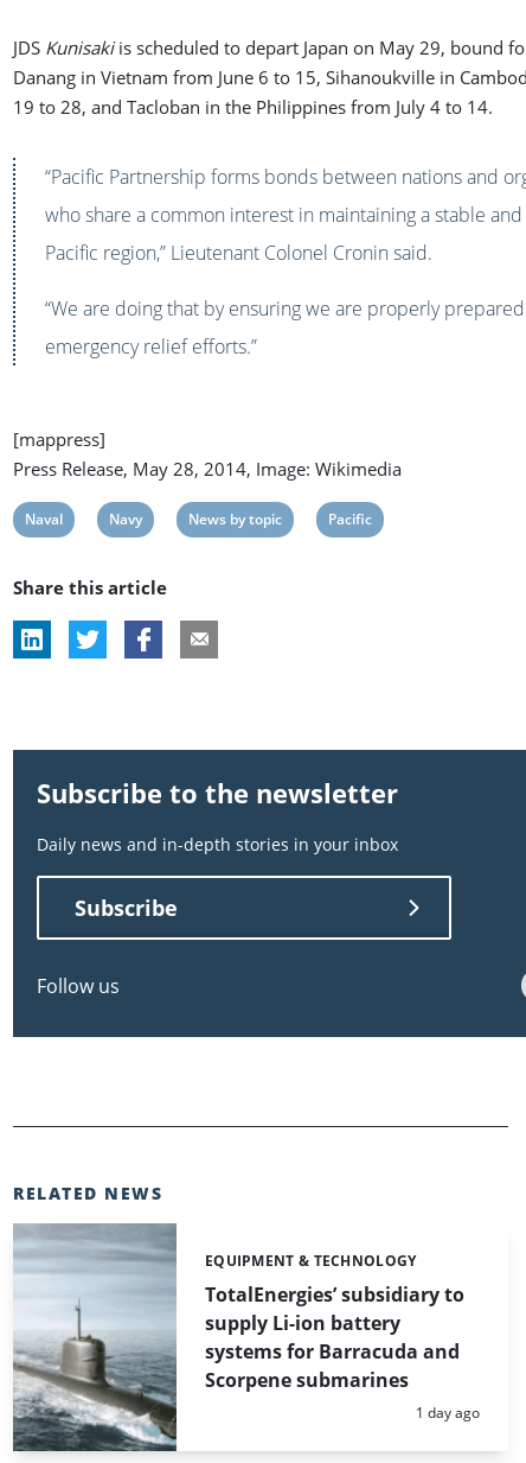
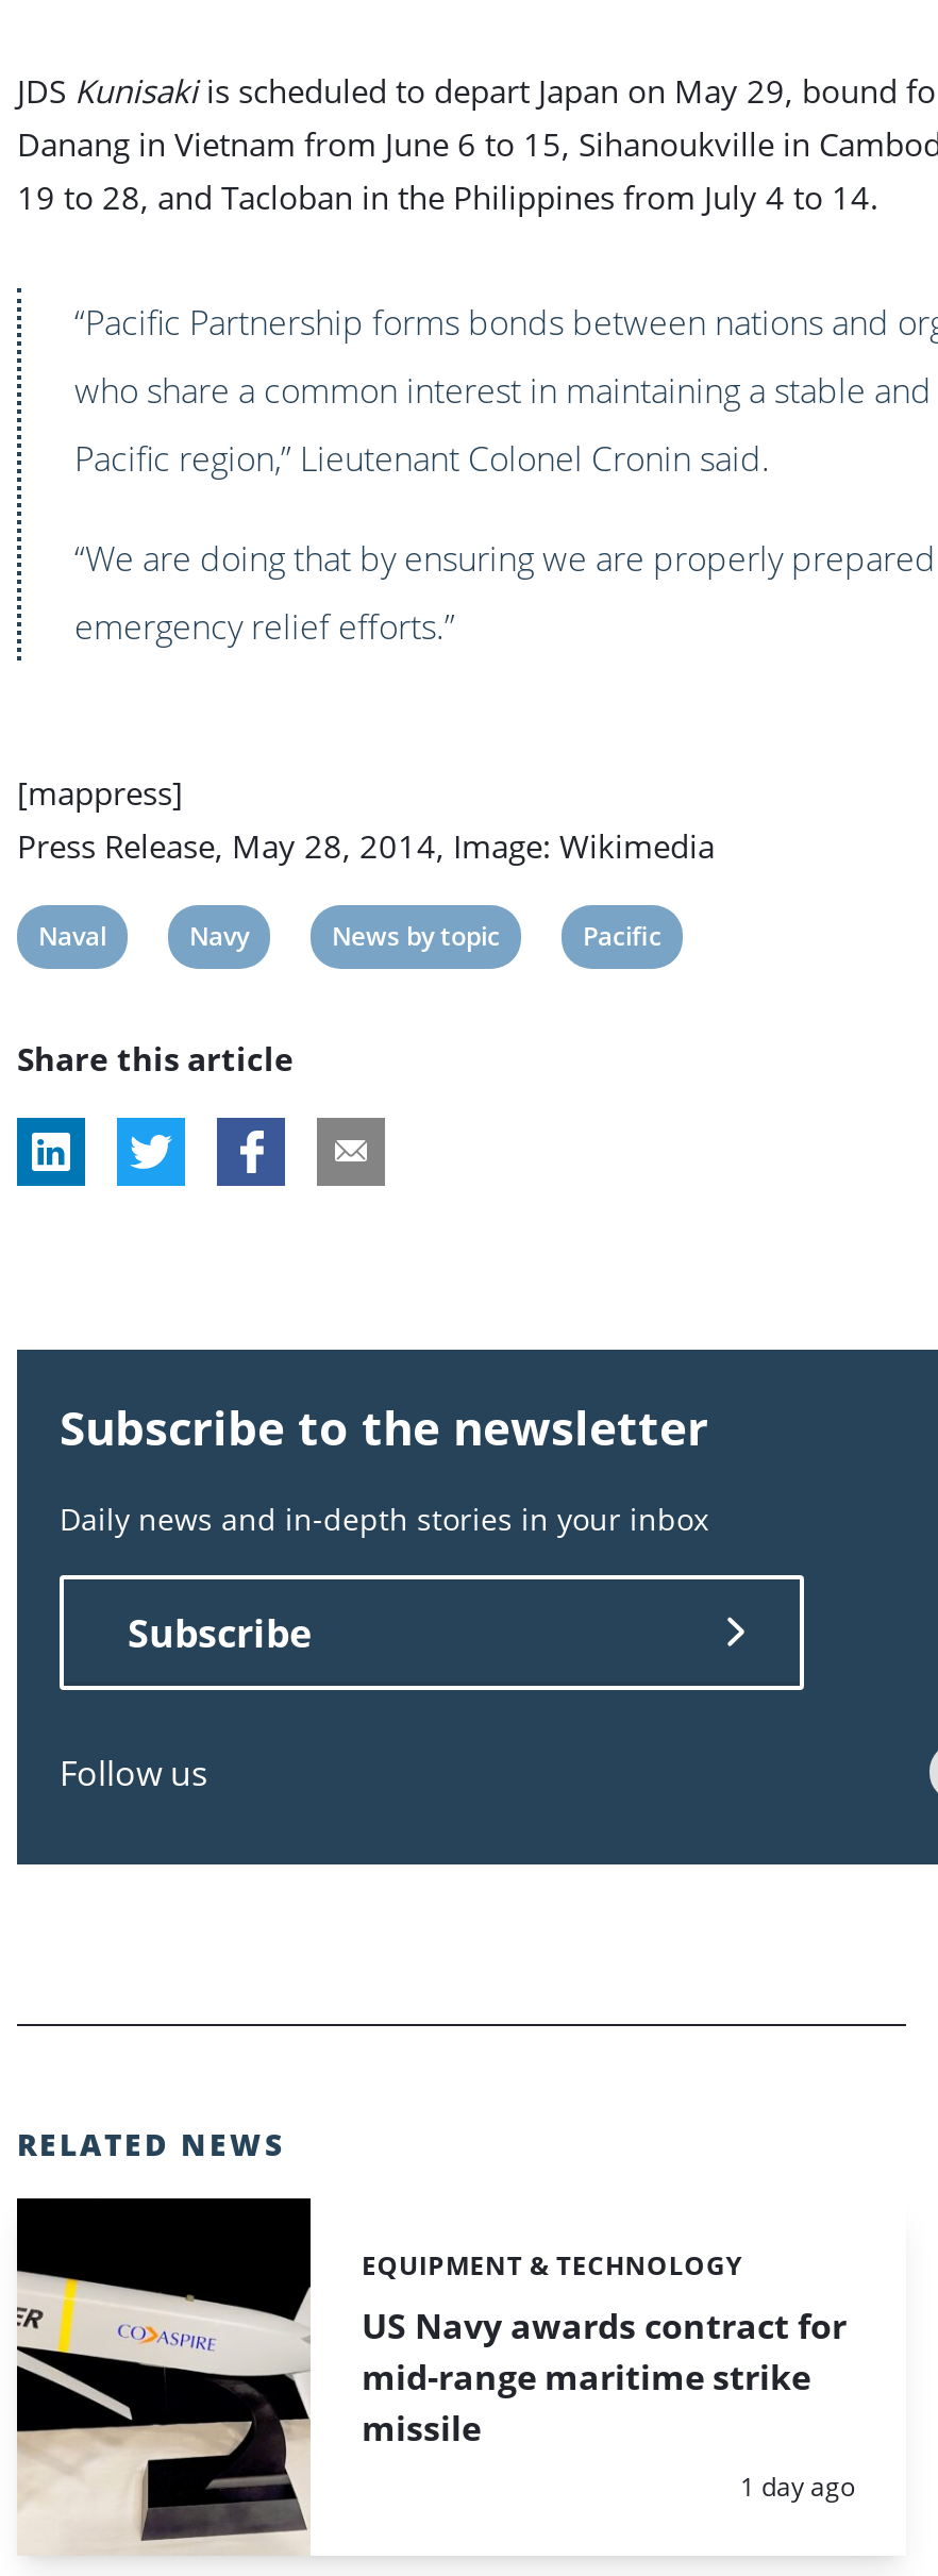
[12,1223,464,1452] [image] | TotalEnergies’ subsidiary to | supply Li-ion battery | systems for Barracuda and | Scorpene submarines -> [15,2196,846,2556] [image] | US Navy awards contract for | mid-range maritime strike | missile

